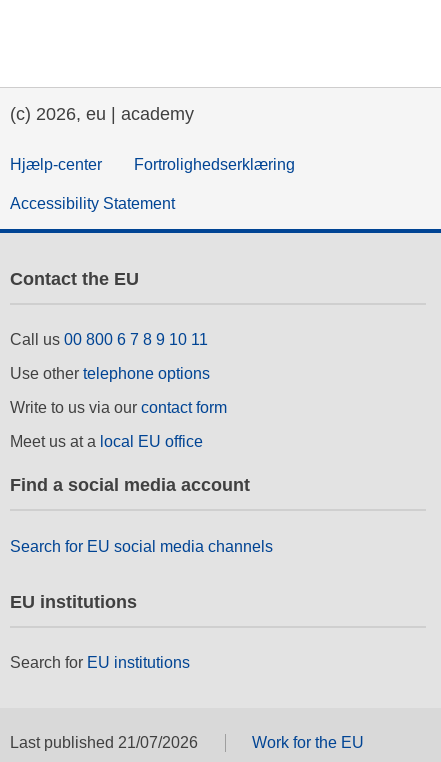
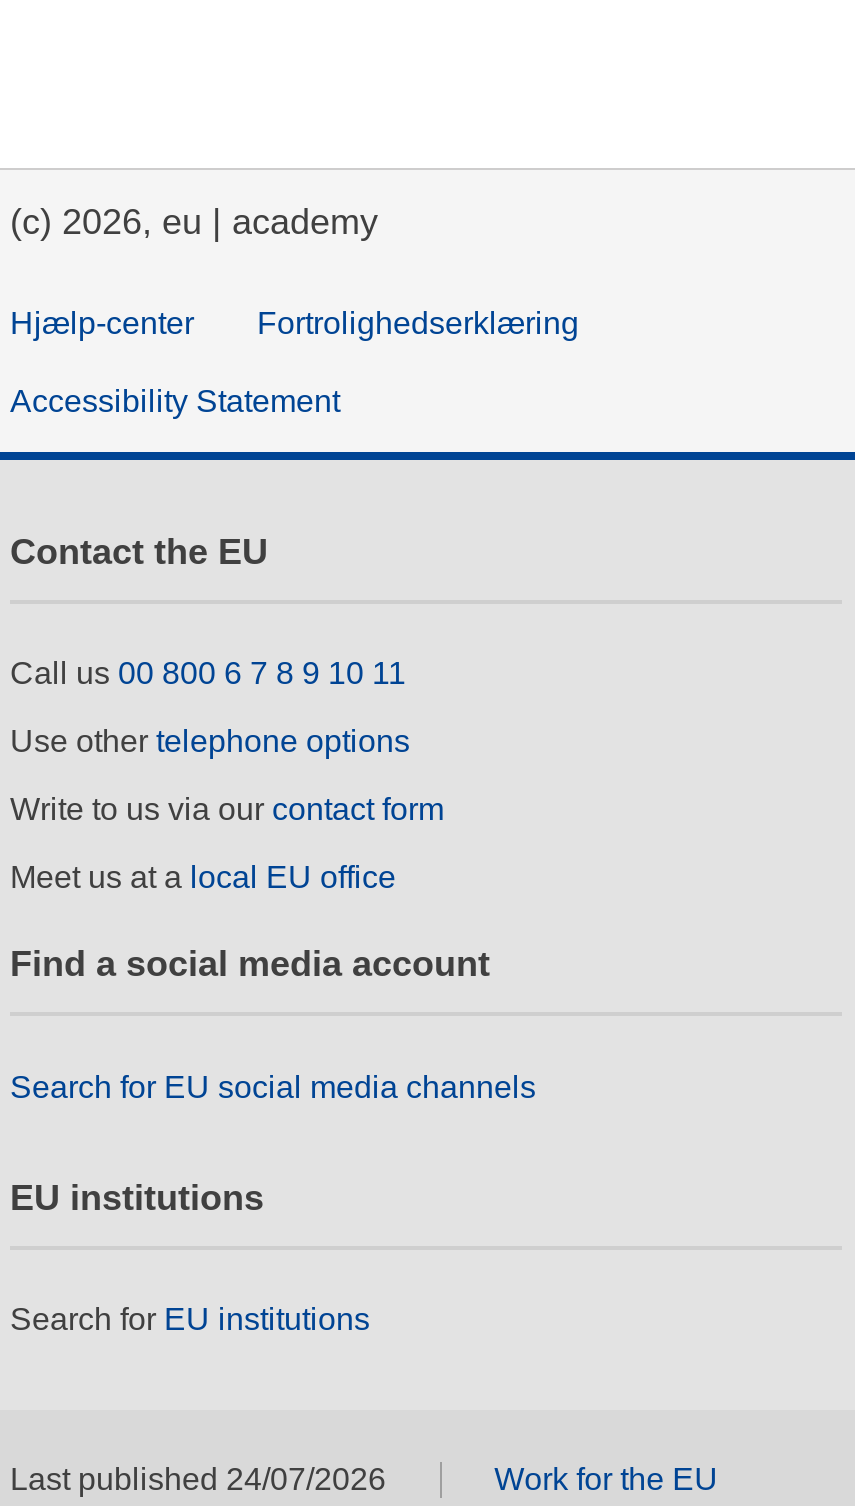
[10,734,198,751] Last published 21/07/2026 -> [10,1463,386,1497] Last published 24/07/2026

